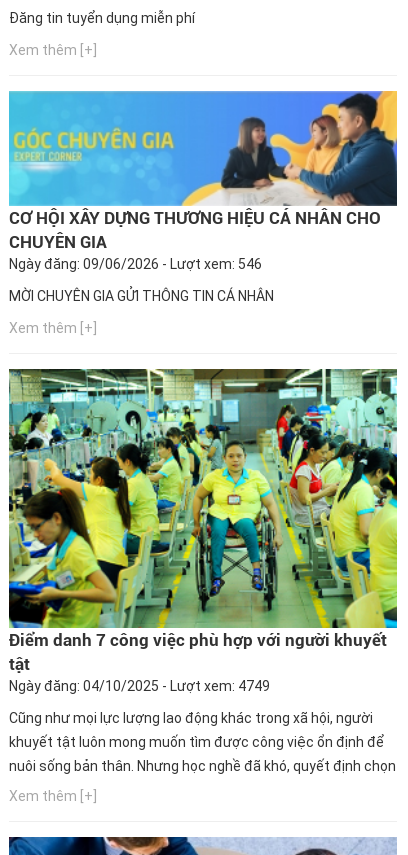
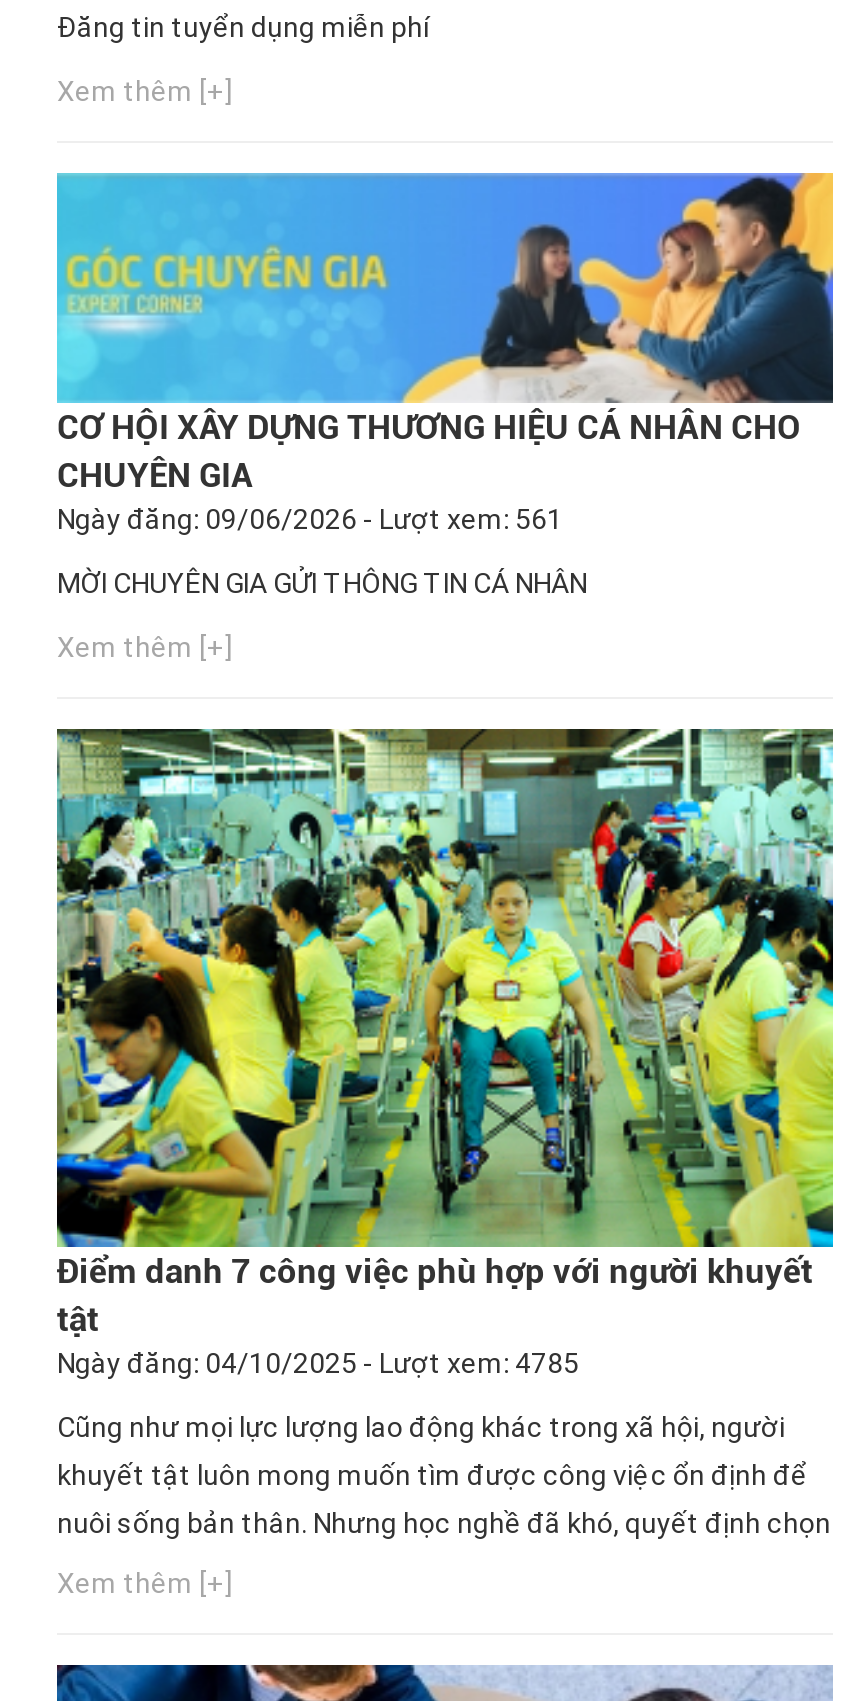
[9,256,262,272] Ngày đăng: 09/06/2026 - Lượt xem: 546 -> [57,504,563,536] Ngày đăng: 09/06/2026 - Lượt xem: 561
[9,678,270,694] Ngày đăng: 04/10/2025 - Lượt xem: 4749 -> [57,1347,579,1379] Ngày đăng: 04/10/2025 - Lượt xem: 4785

